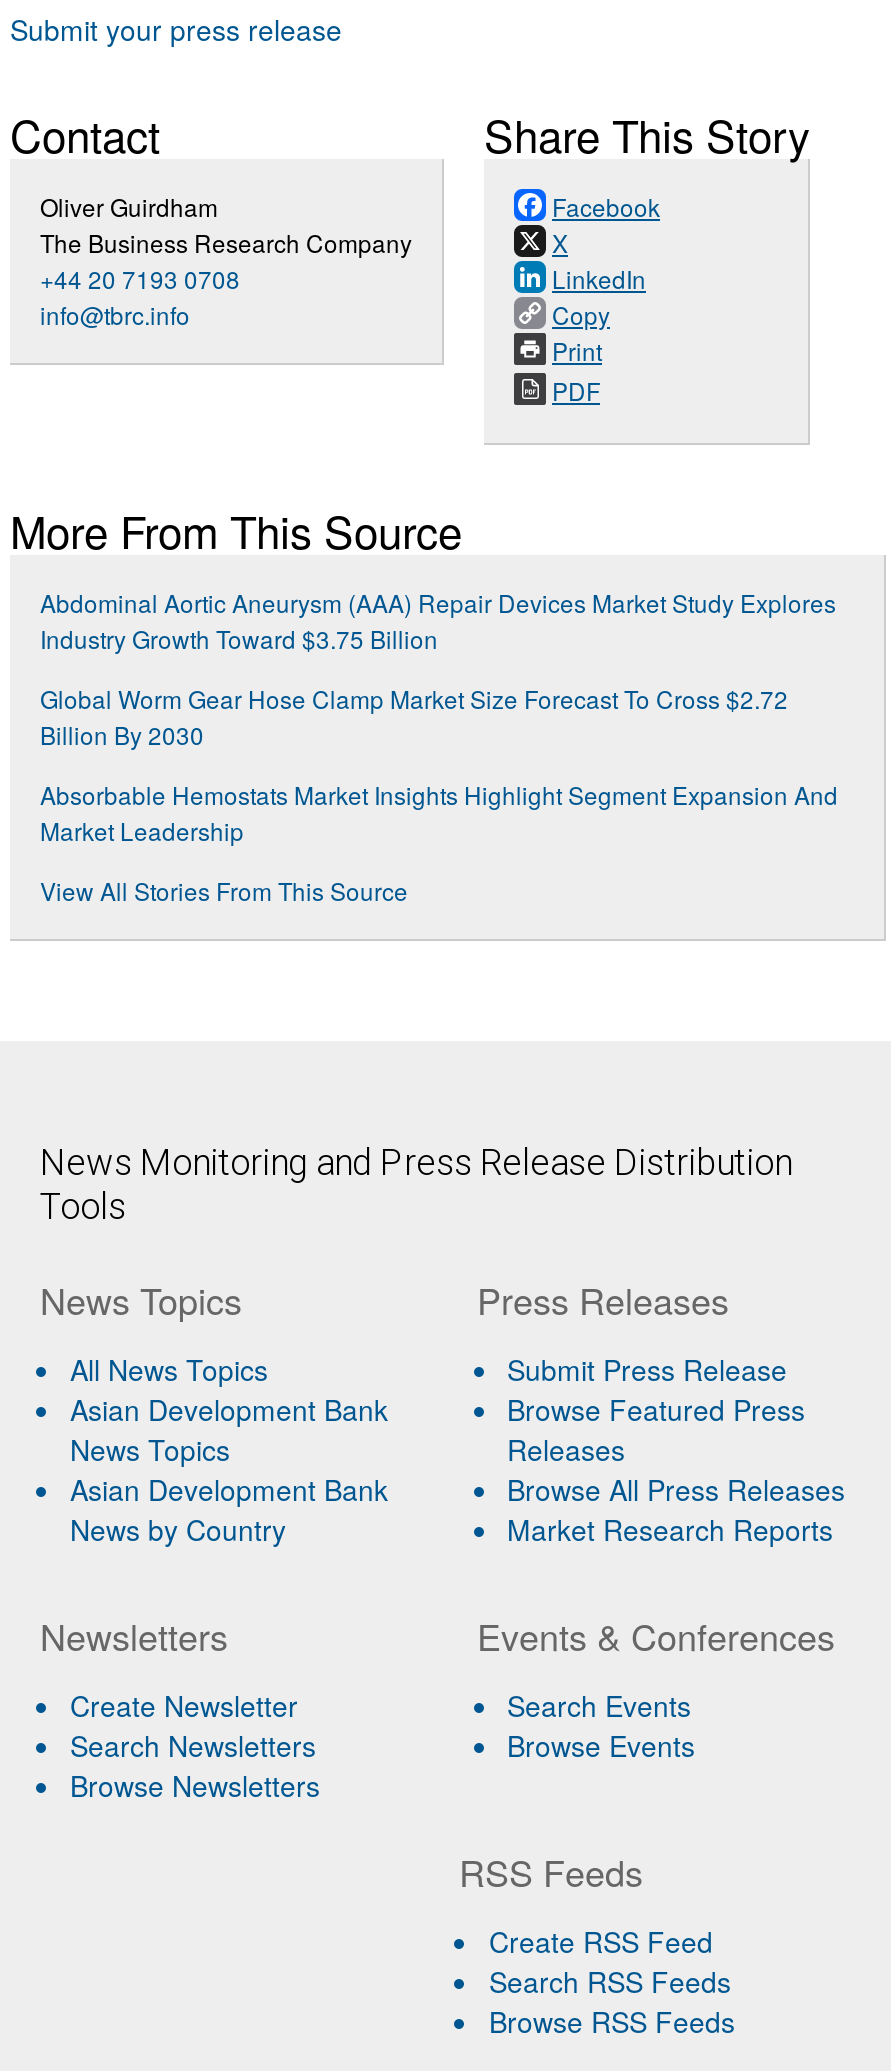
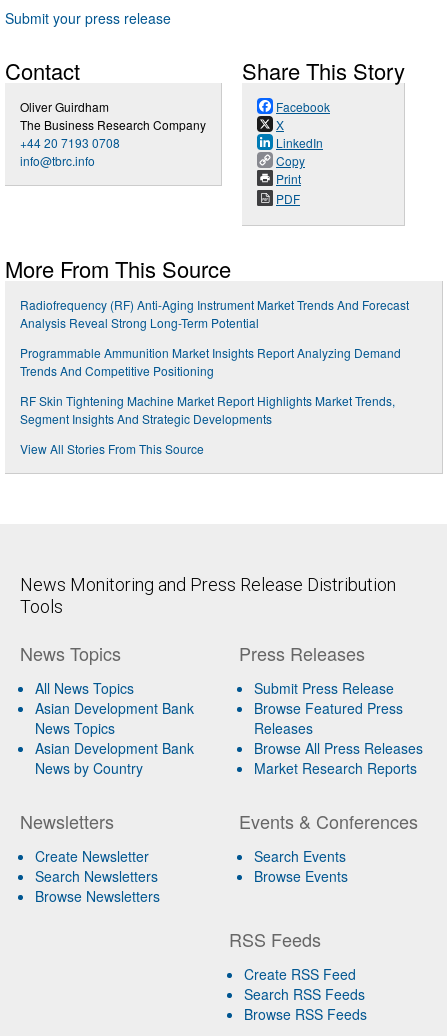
[40,585,836,655] Abdominal Aortic Aneurysm (AAA) Repair Devices Market Study Explores | Industry Growth Toward $3.75 Billion -> [20,296,409,331] Radiofrequency (RF) Anti-Aging Instrument Market Trends And Forecast | Analysis Reveal Strong Long-Term Potential
[40,681,788,751] Global Worm Gear Hose Clamp Market Size Forecast To Cross $2.72 | Billion By 2030 -> [20,344,401,379] Programmable Ammunition Market Insights Report Analyzing Demand | Trends And Competitive Positioning
[40,777,838,847] Absorbable Hemostats Market Insights Highlight Segment Expansion And | Market Leadership -> [20,392,395,427] RF Skin Tightening Machine Market Report Highlights Market Trends, | Segment Insights And Strategic Developments

